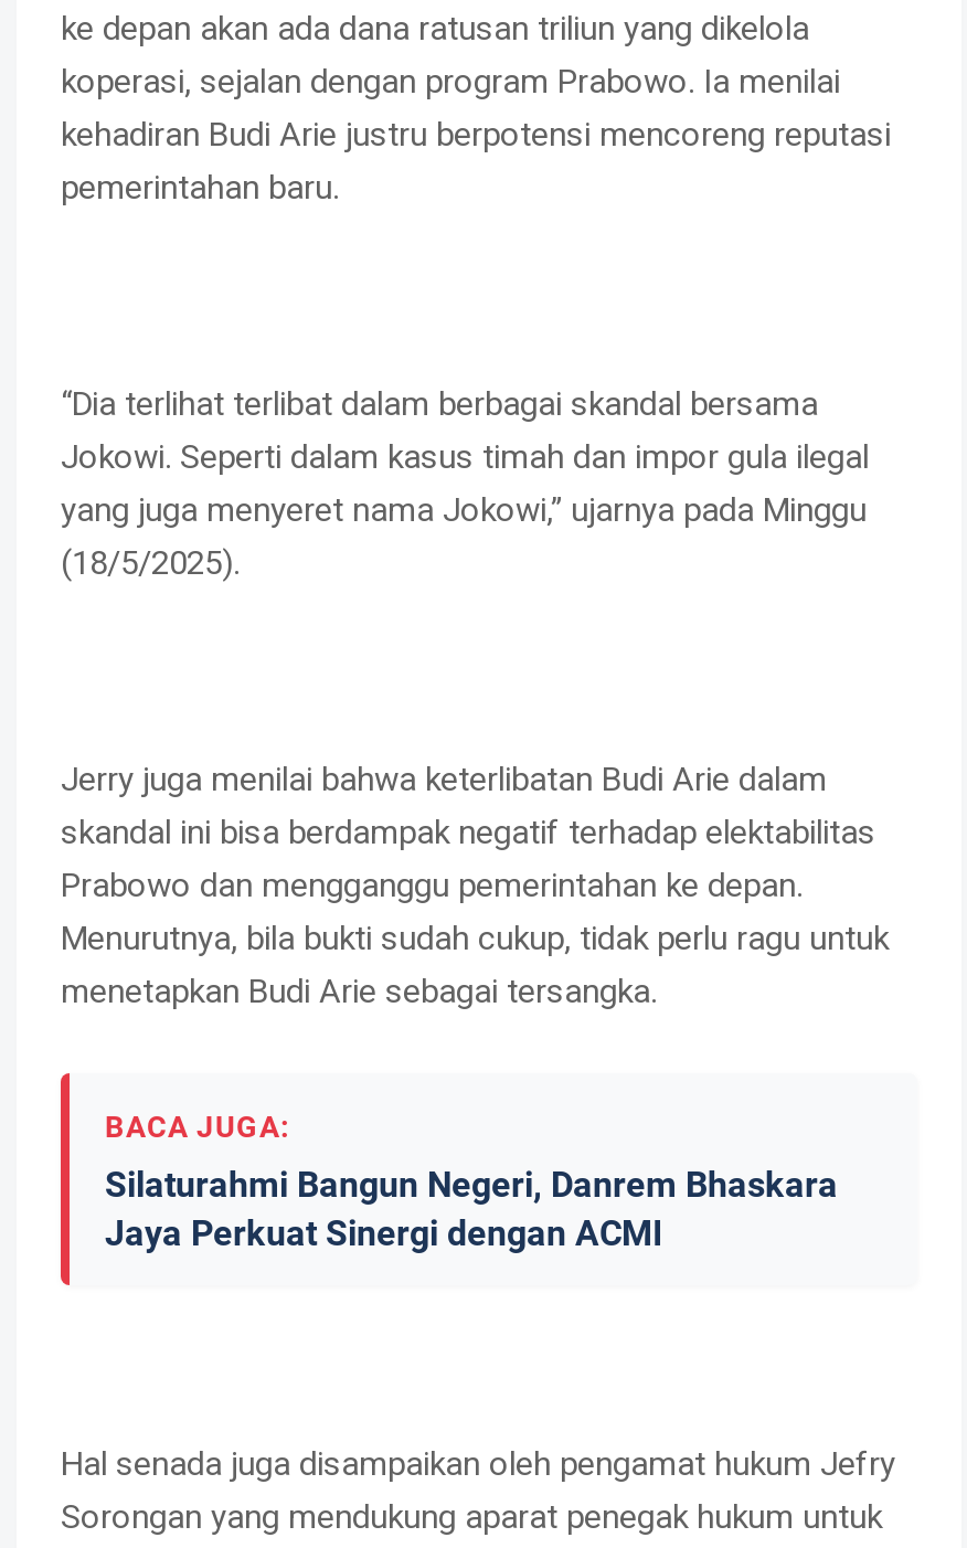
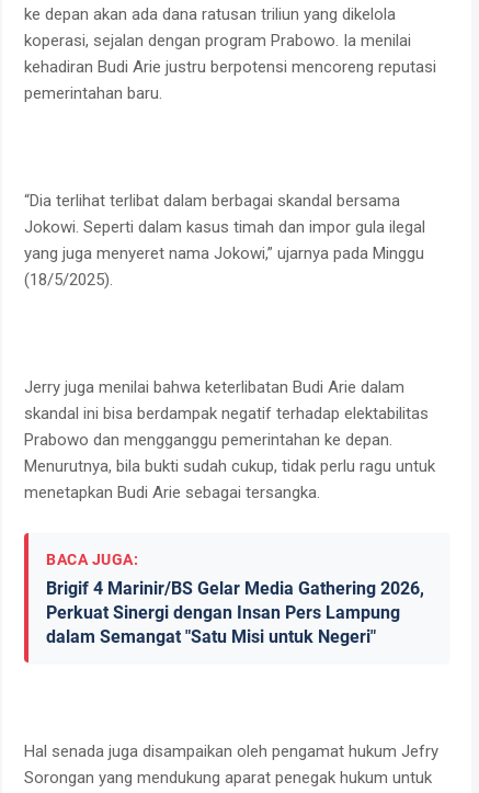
[105,1164,838,1255] Silaturahmi Bangun Negeri, Danrem Bhaskara | Jaya Perkuat Sinergi dengan ACMI -> [46,578,424,647] Brigif 4 Marinir/BS Gelar Media Gathering 2026, | Perkuat Sinergi dengan Insan Pers Lampung | dalam Semangat "Satu Misi untuk Negeri"

